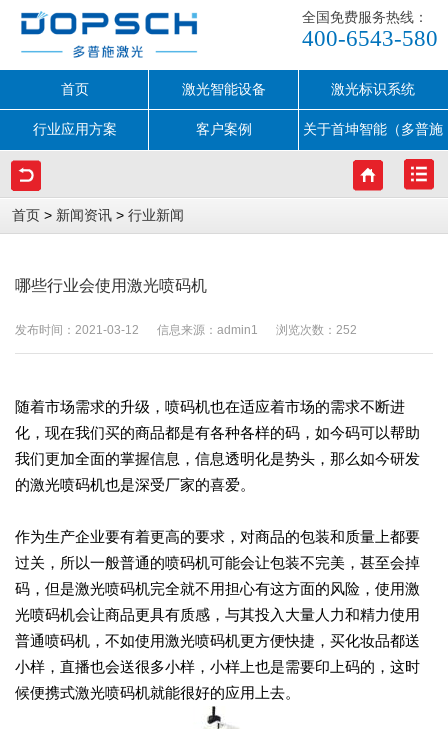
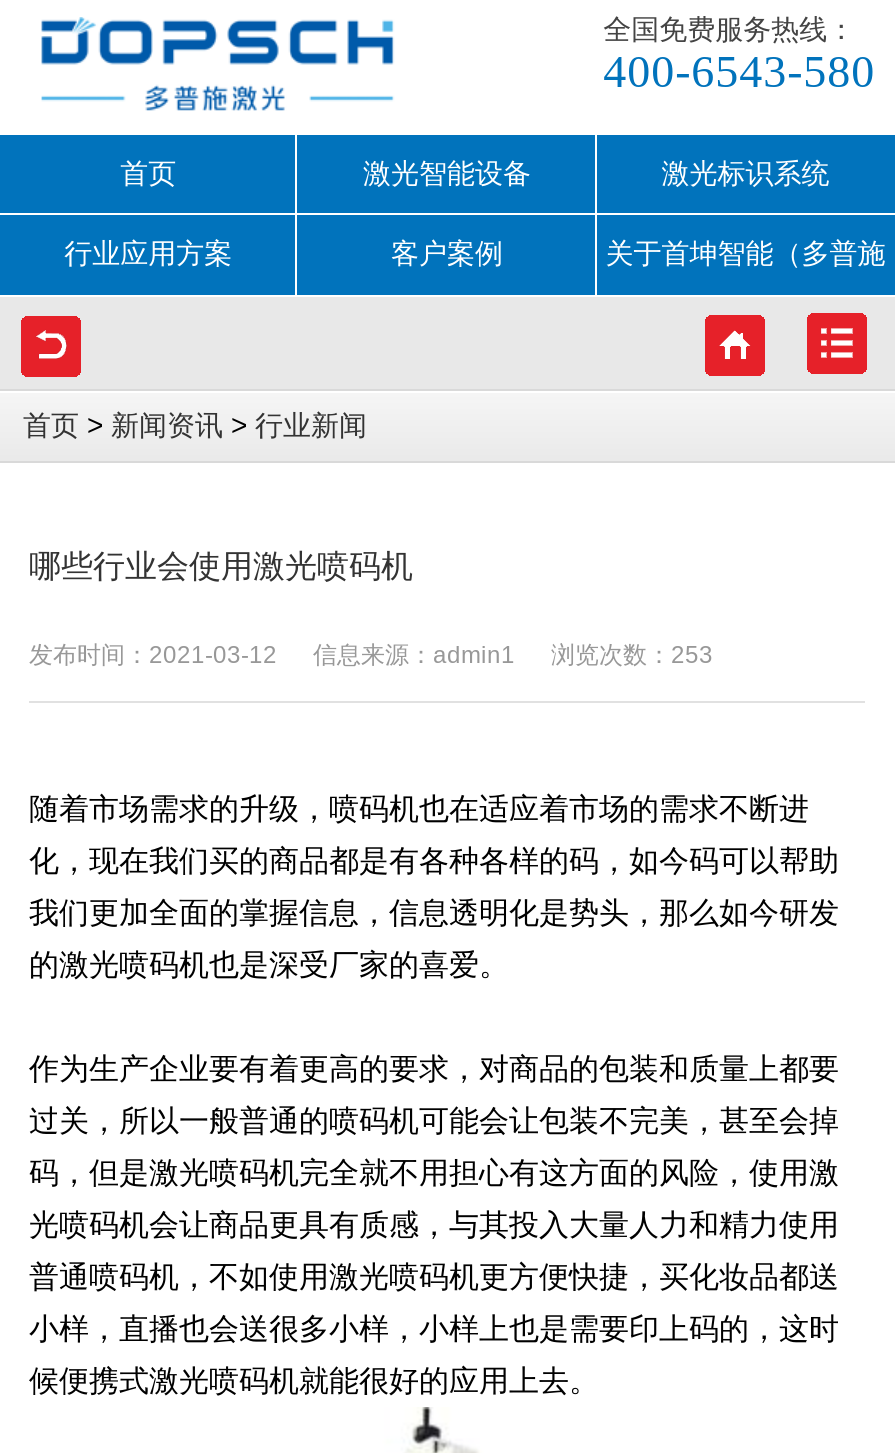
[15,323,357,337] 发布时间：2021-03-12 信息来源：admin1 浏览次数：252 -> [29,641,713,669] 发布时间：2021-03-12 信息来源：admin1 浏览次数：253

